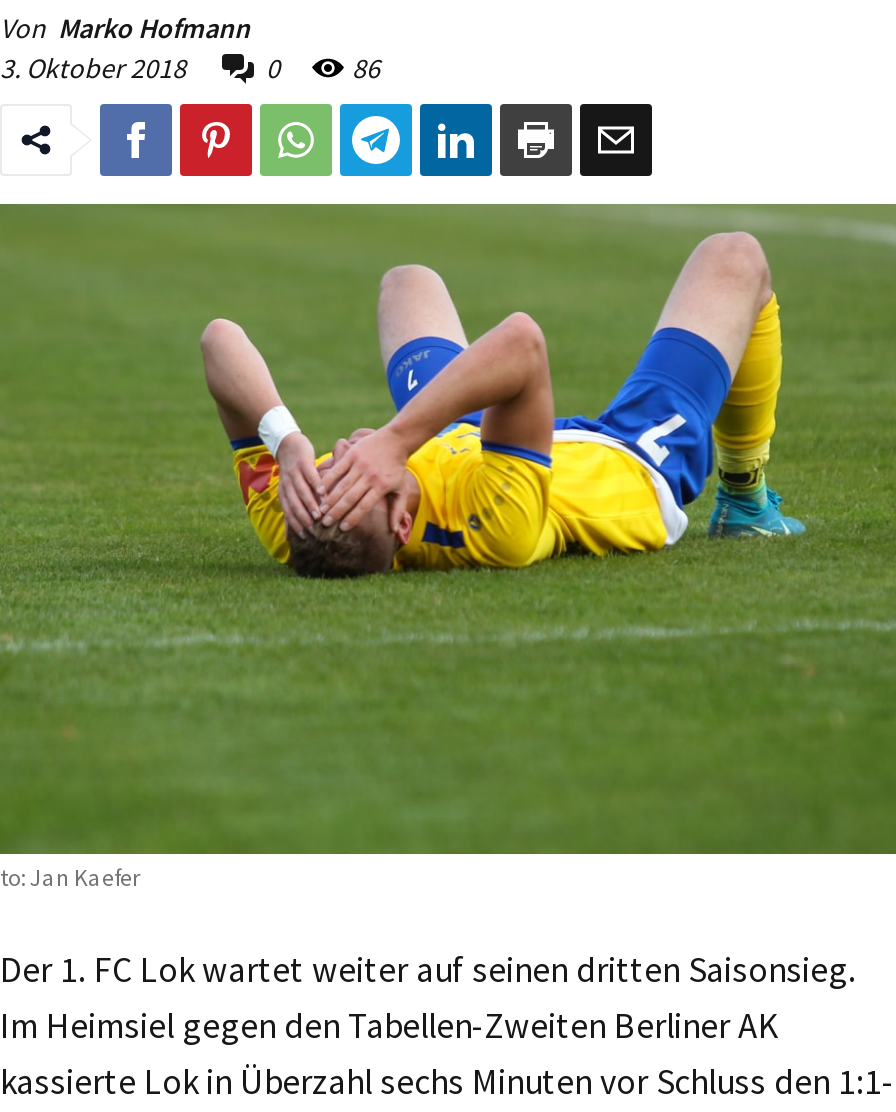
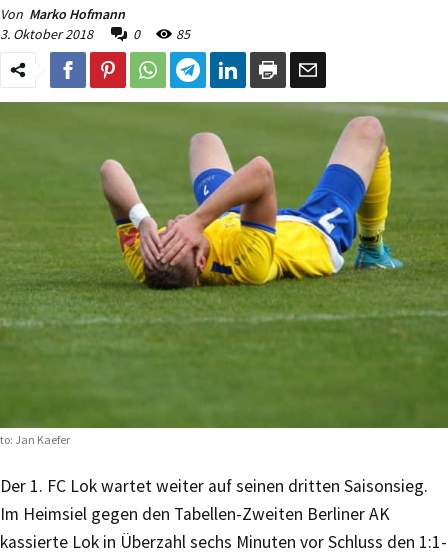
[266,50,380,86] 0 86 -> [133,25,190,43] 0 85

